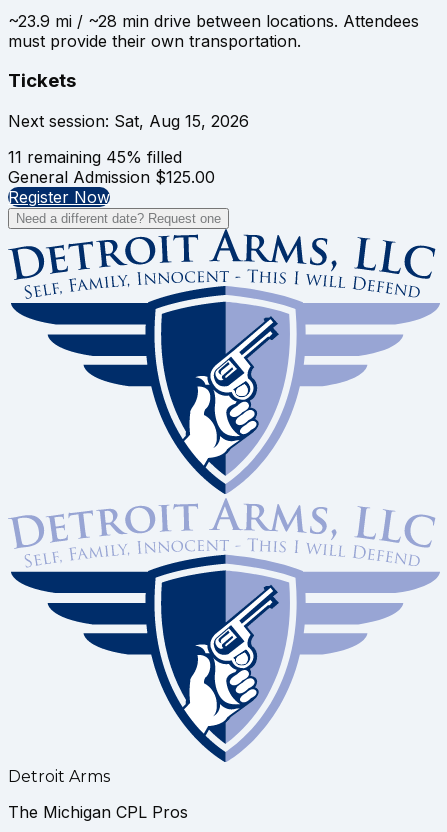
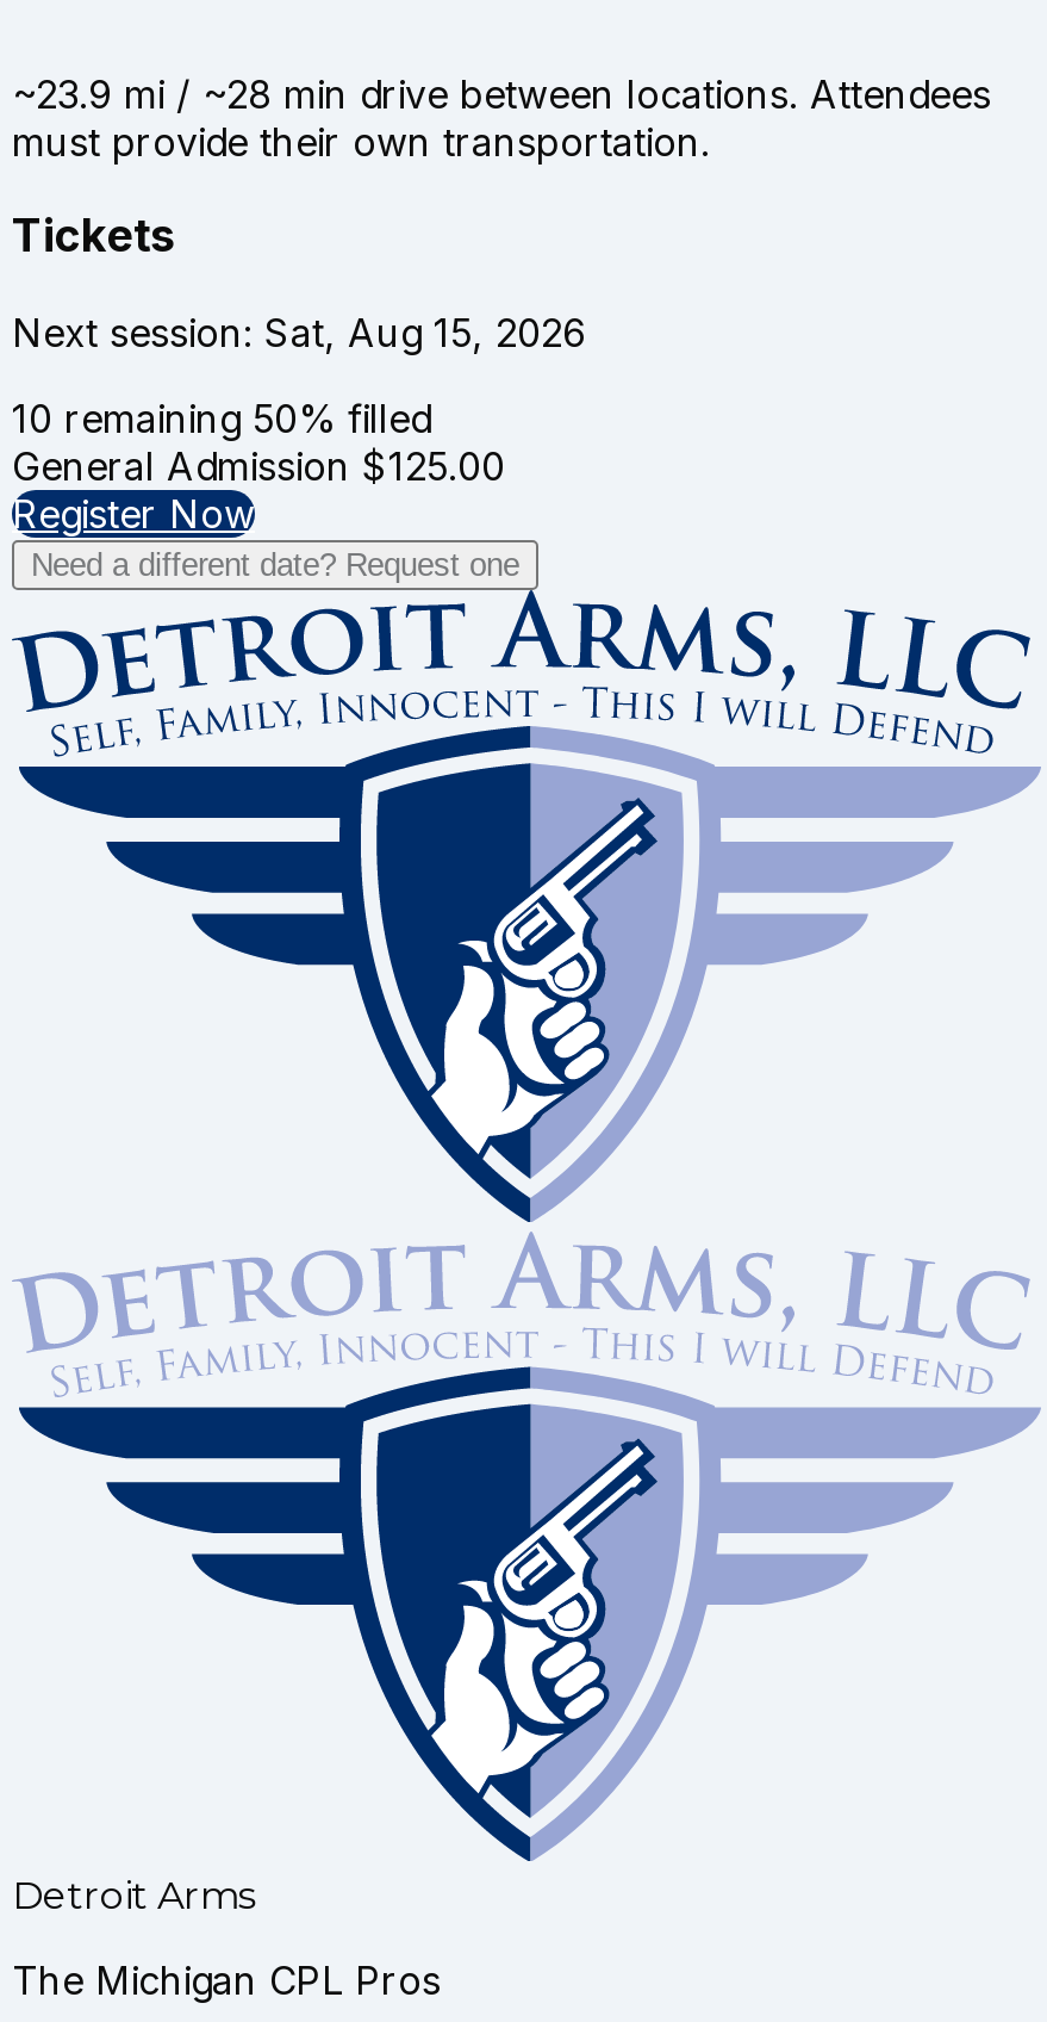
[8,147,182,167] 11 remaining 45% filled -> [12,395,431,443] 10 remaining 50% filled

